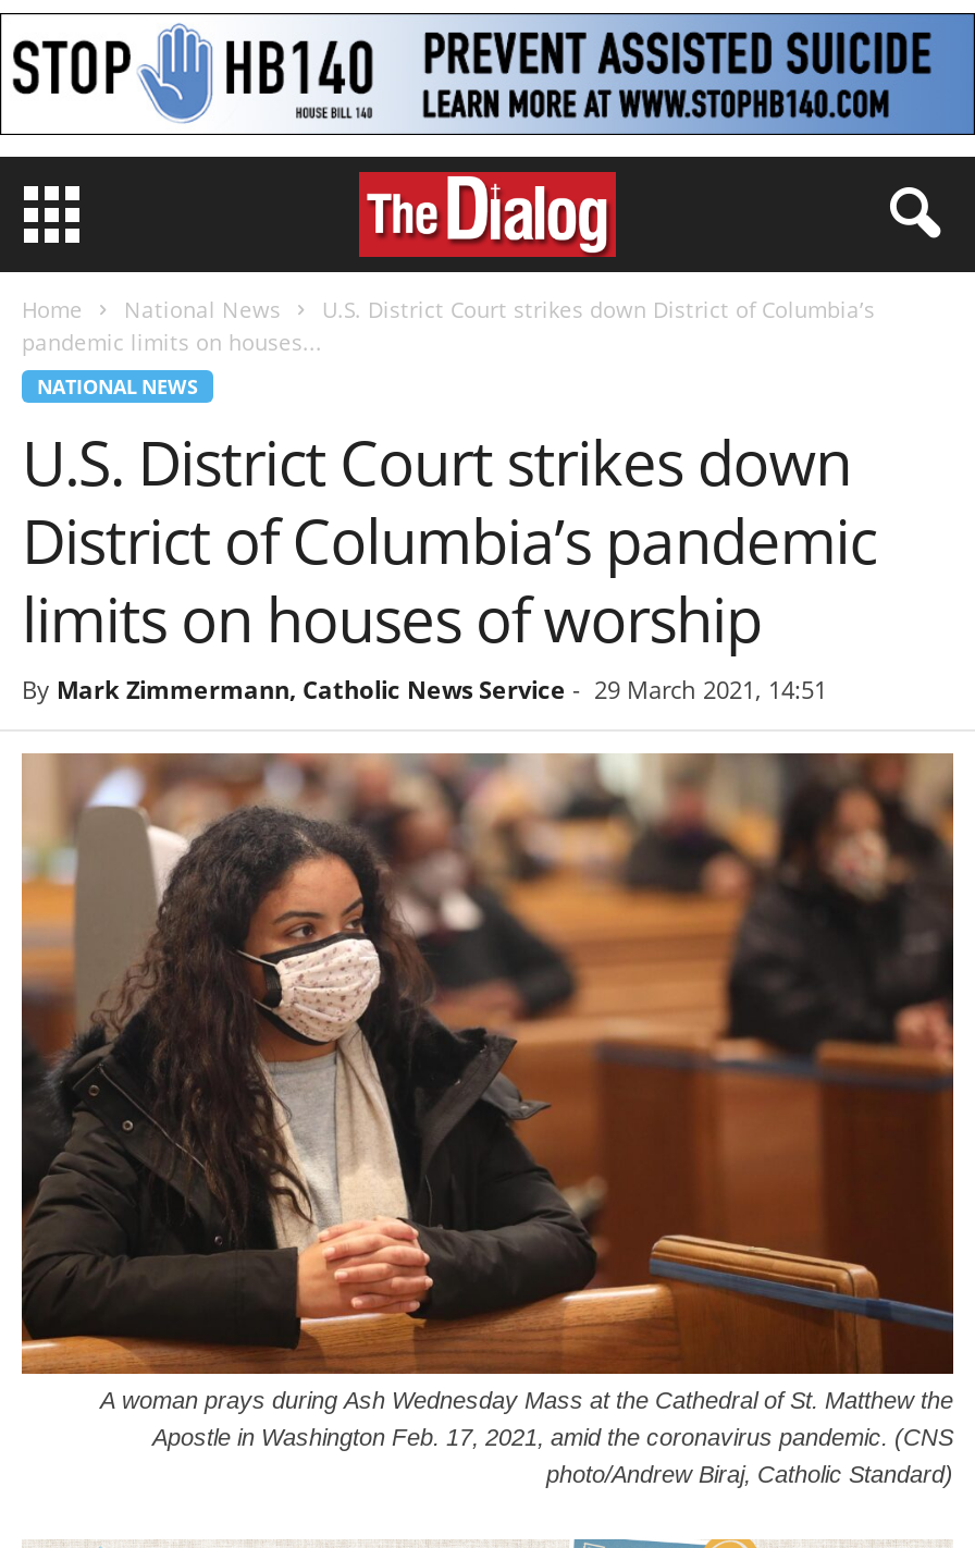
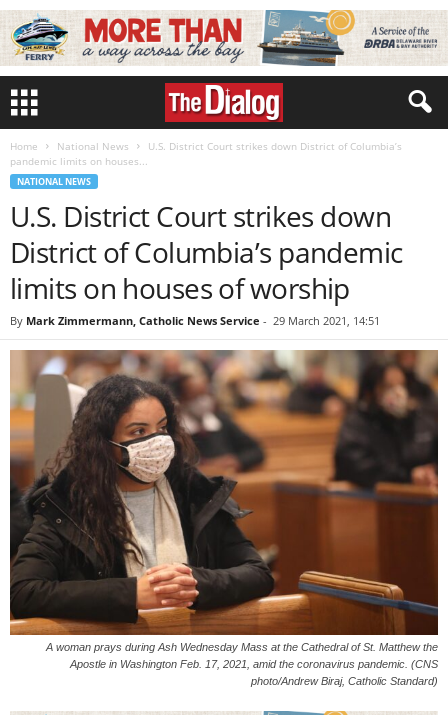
[7,11,968,137] [image] -> [3,9,445,66] [image]

